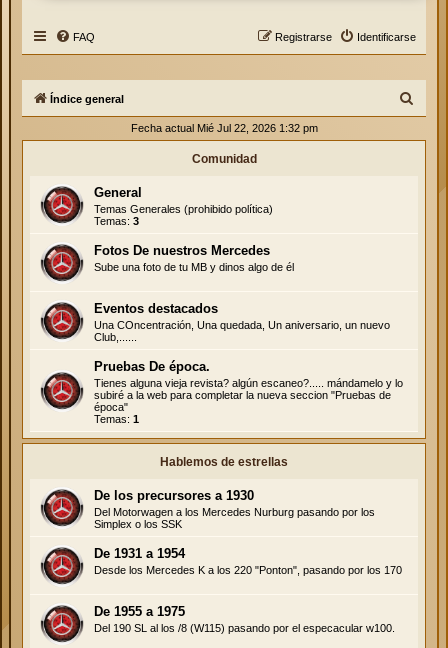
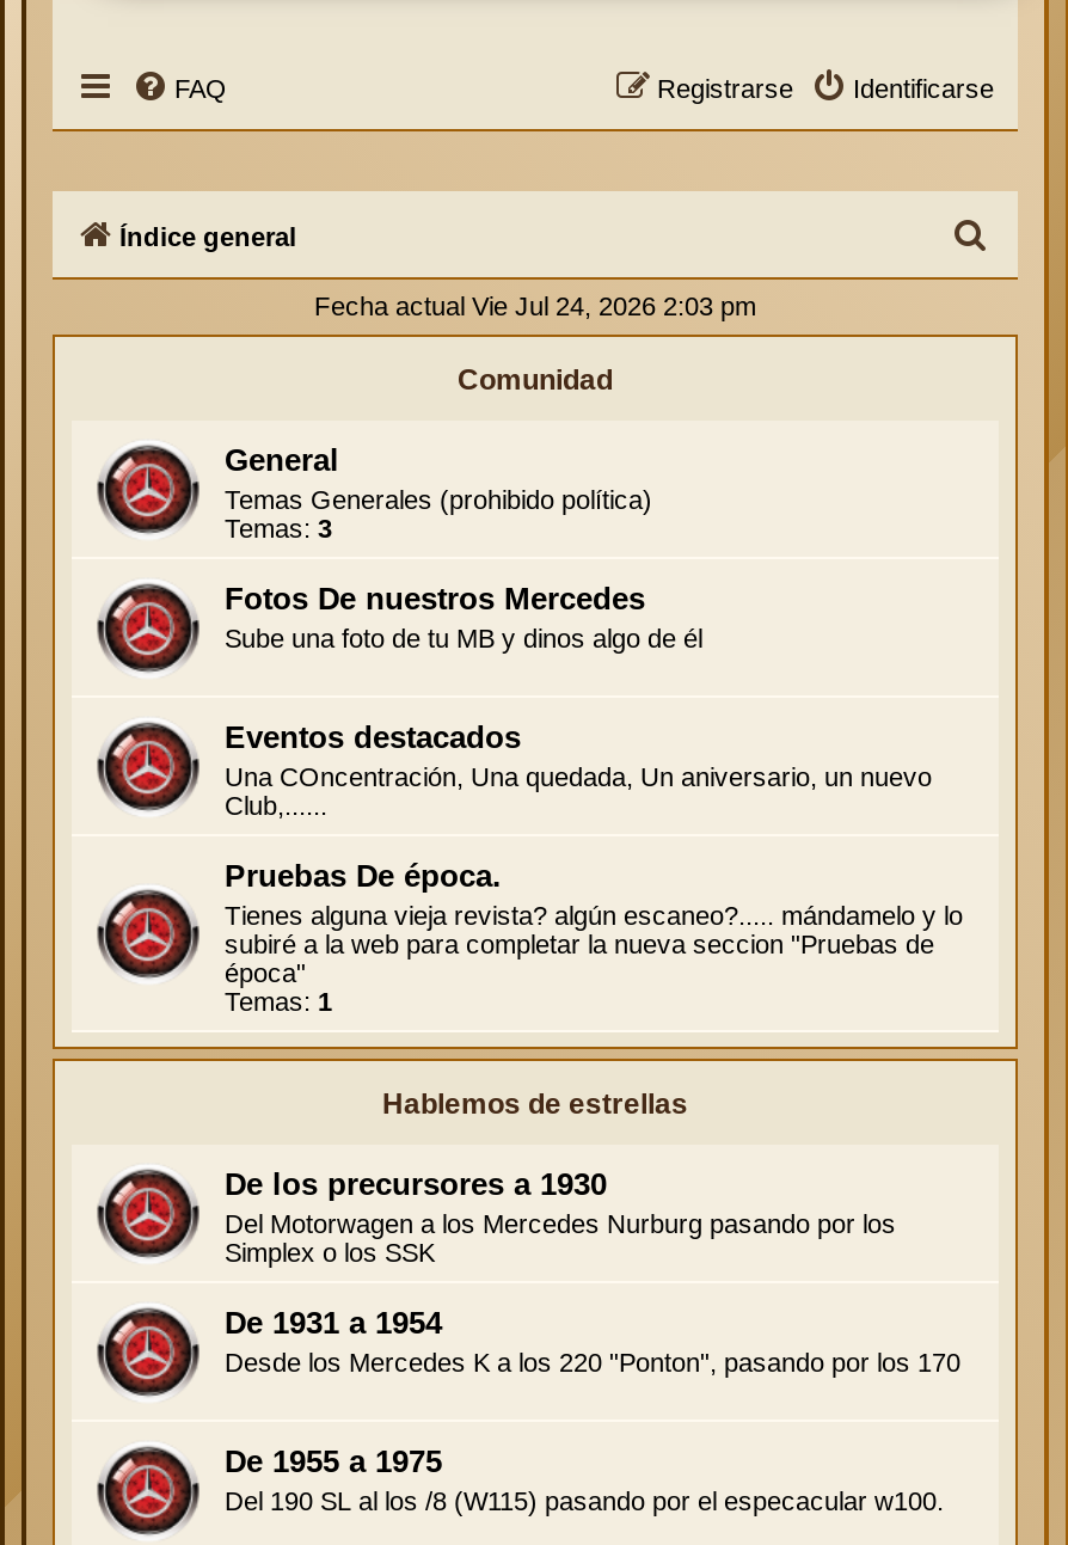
[130,122,317,134] Fecha actual Mié Jul 22, 2026 1:32 pm -> [314,292,756,320] Fecha actual Vie Jul 24, 2026 2:03 pm

